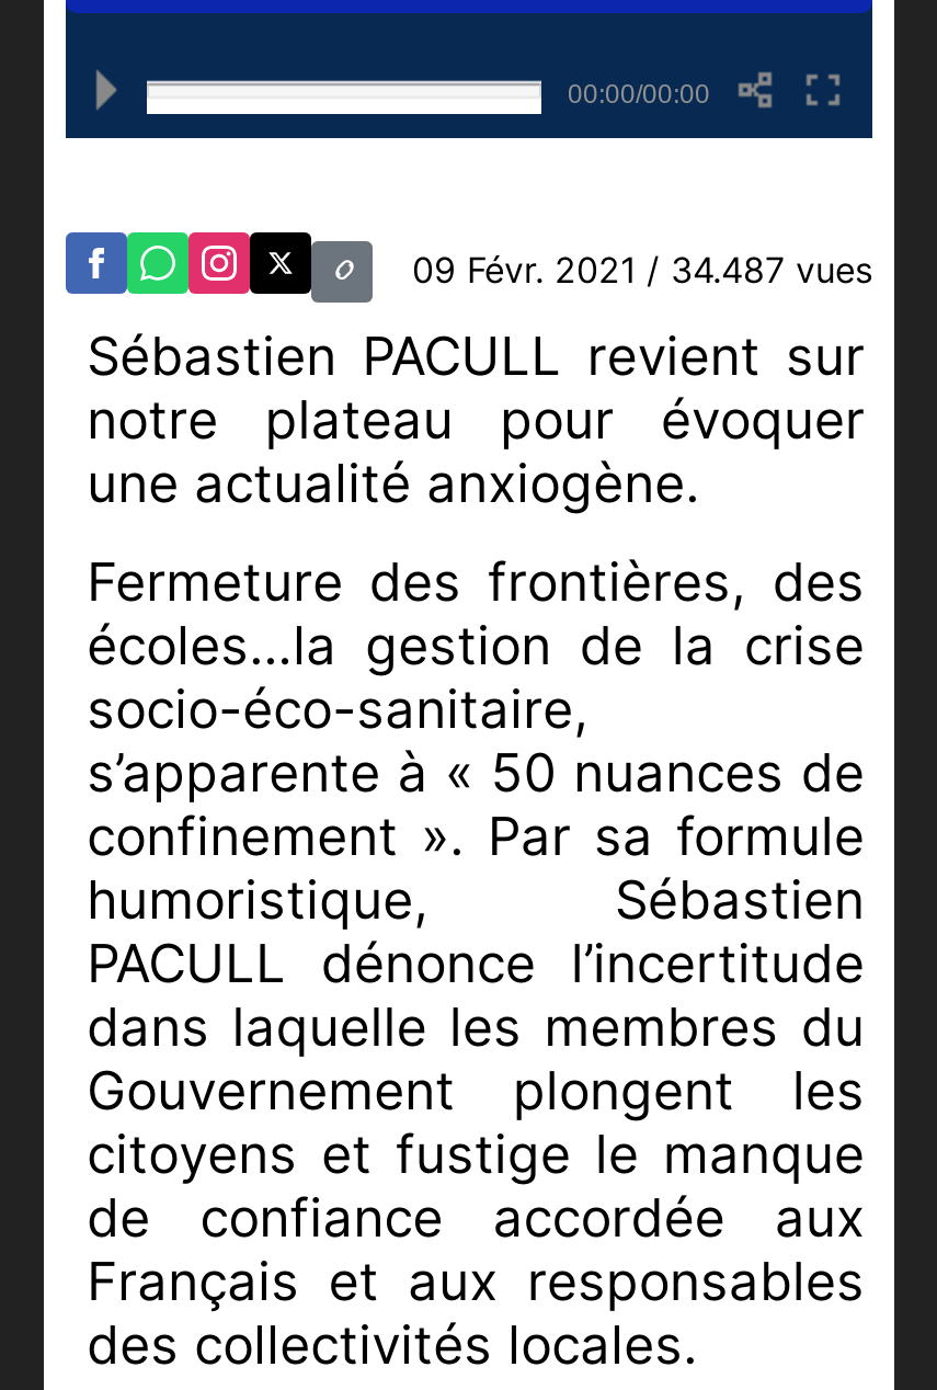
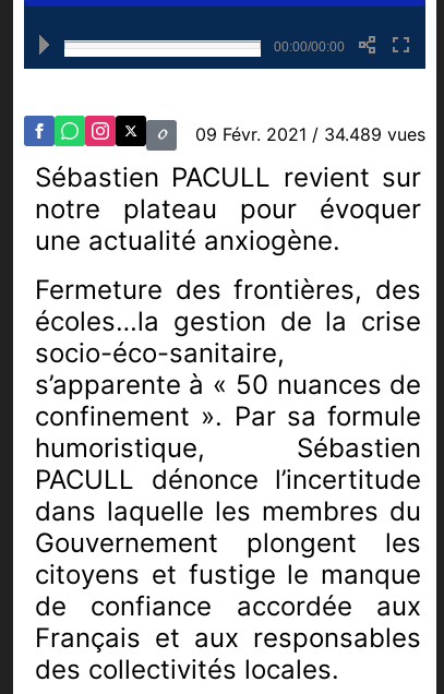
[412,247,872,290] 09 Févr. 2021 / 34.487 vues -> [195,123,425,145] 09 Févr. 2021 / 34.489 vues

